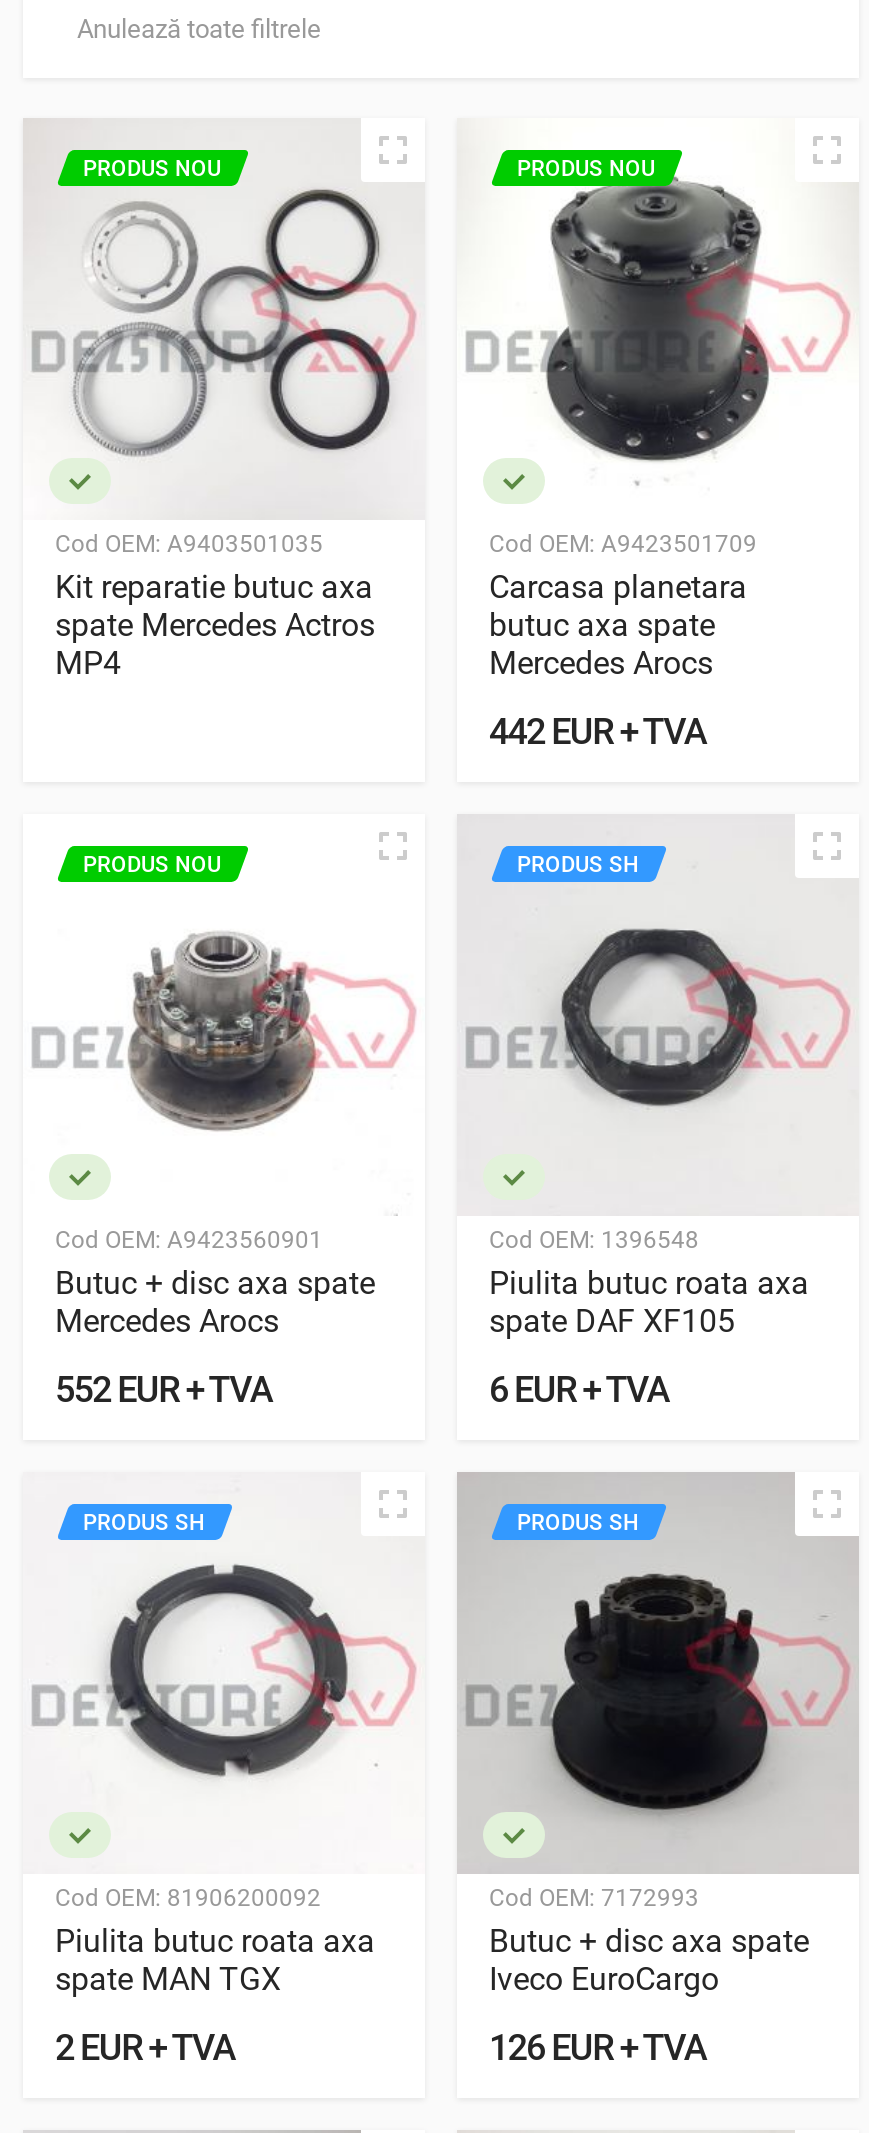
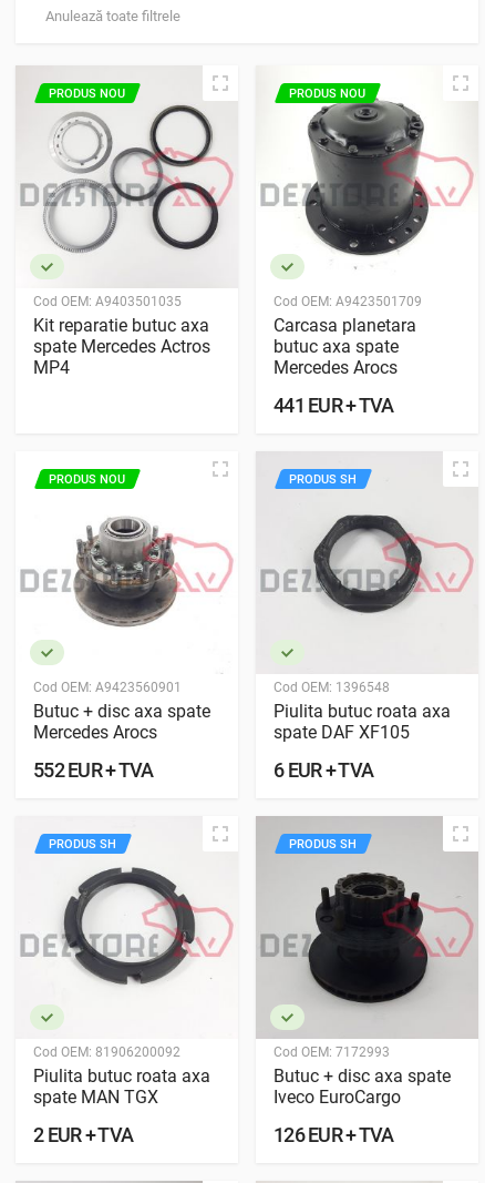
[489,710,706,752] 442 EUR + TVA -> [274,394,394,417] 441 EUR + TVA

